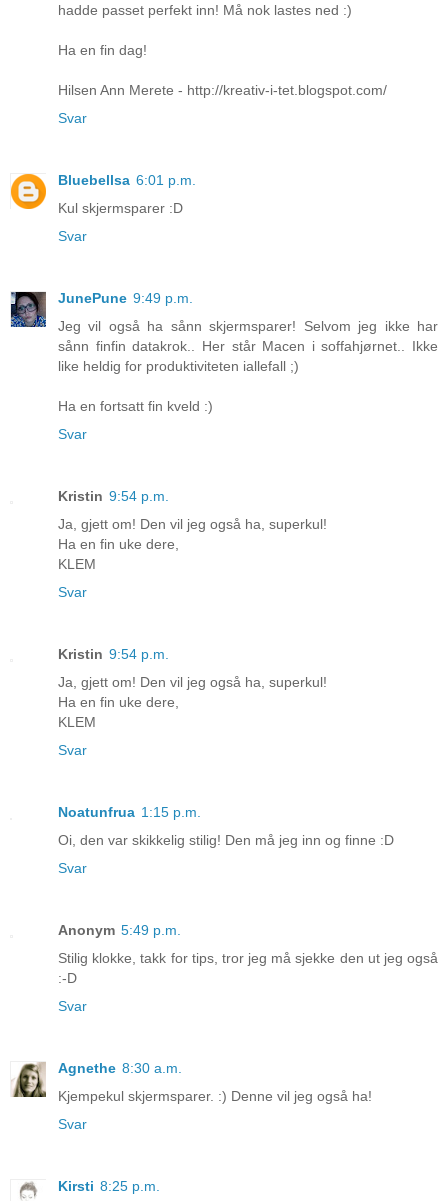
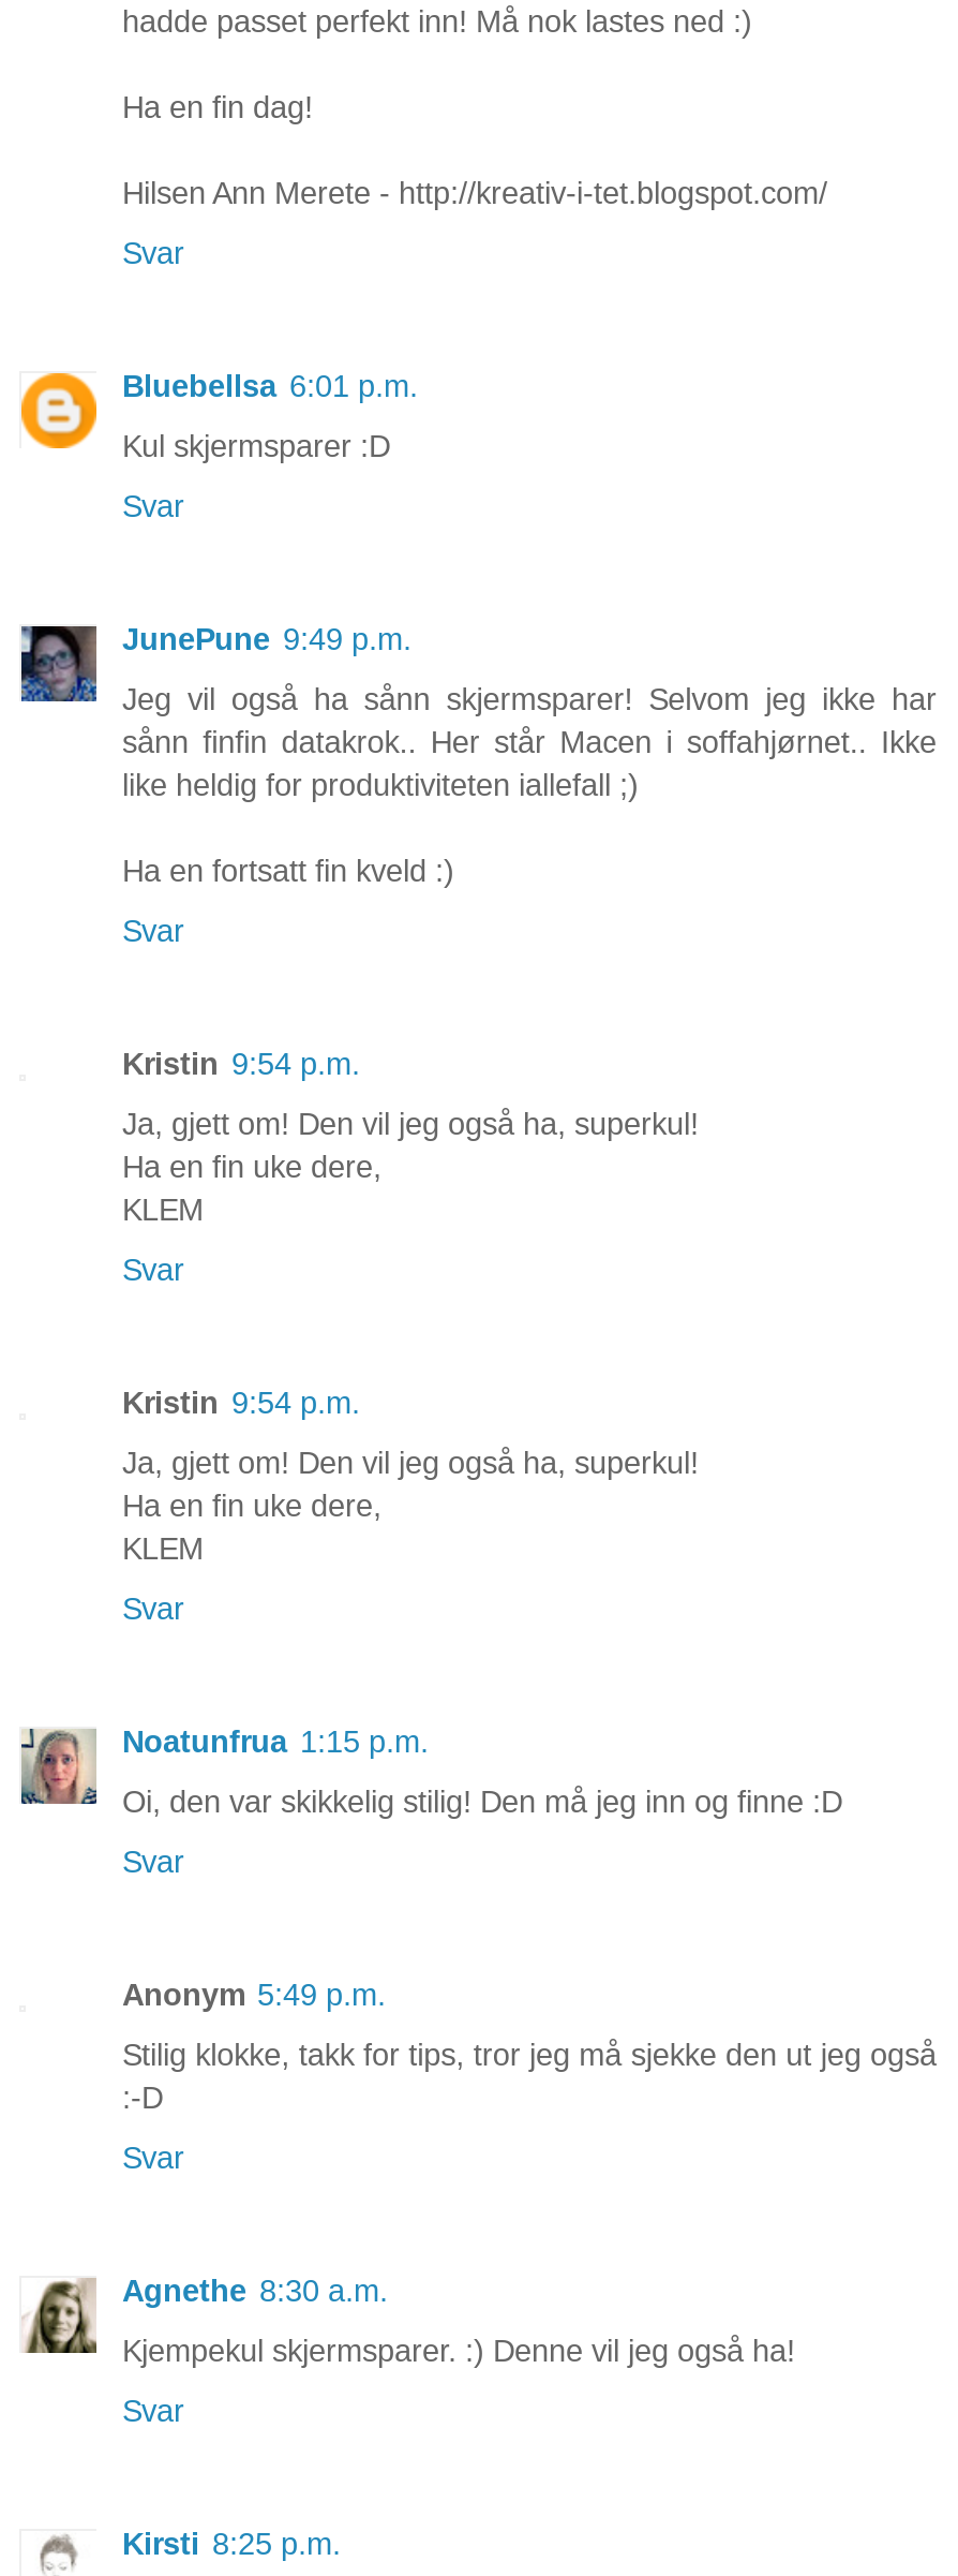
none -> [17,1727,99,1806] [image]

